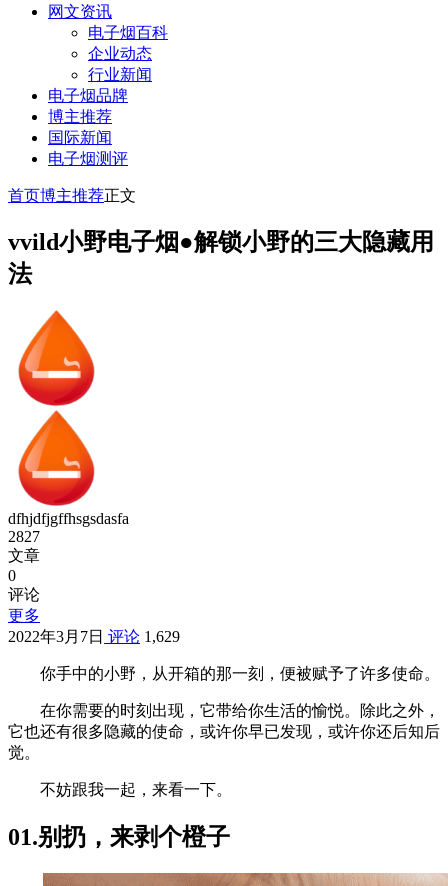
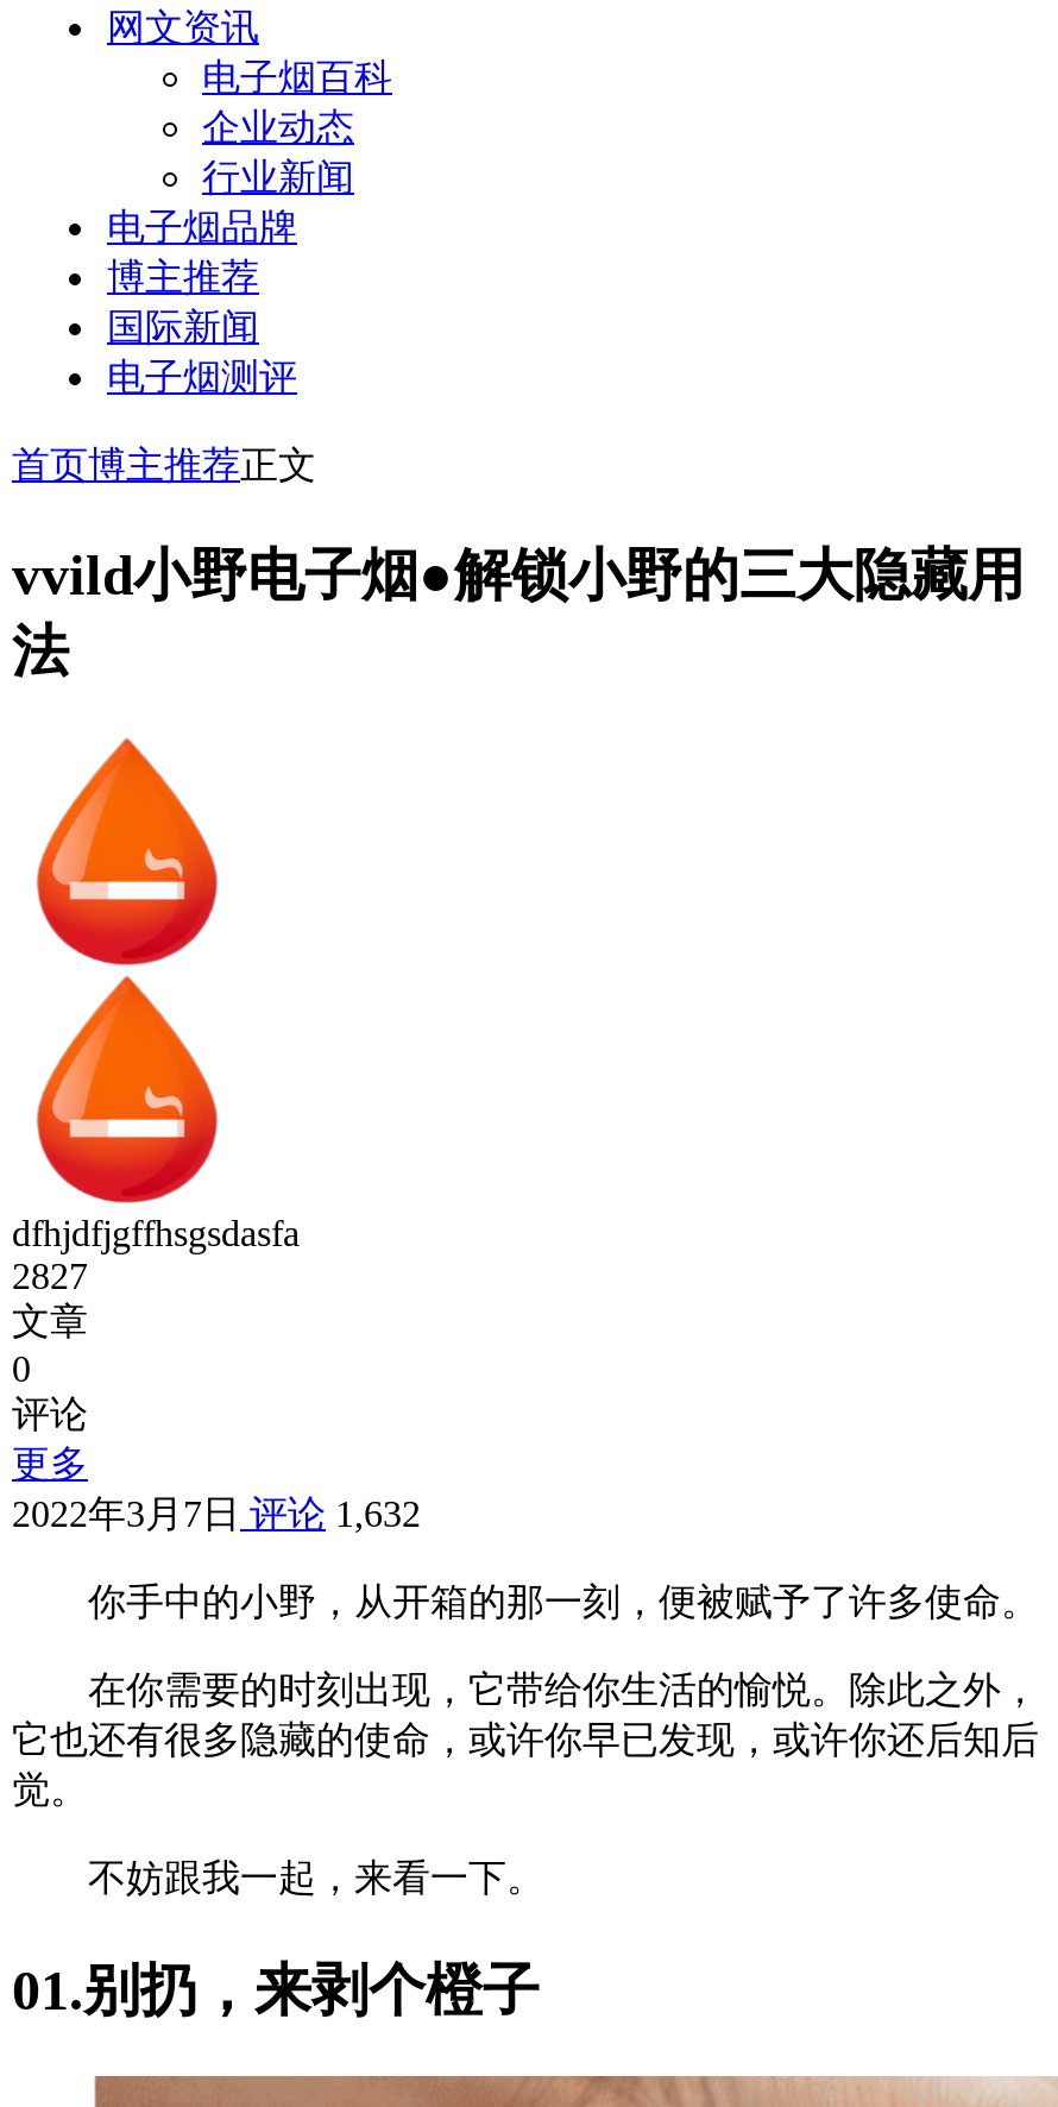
[8,628,180,645] 2022年3月7日评论1,629 -> [12,1494,421,1535] 2022年3月7日评论1,632

